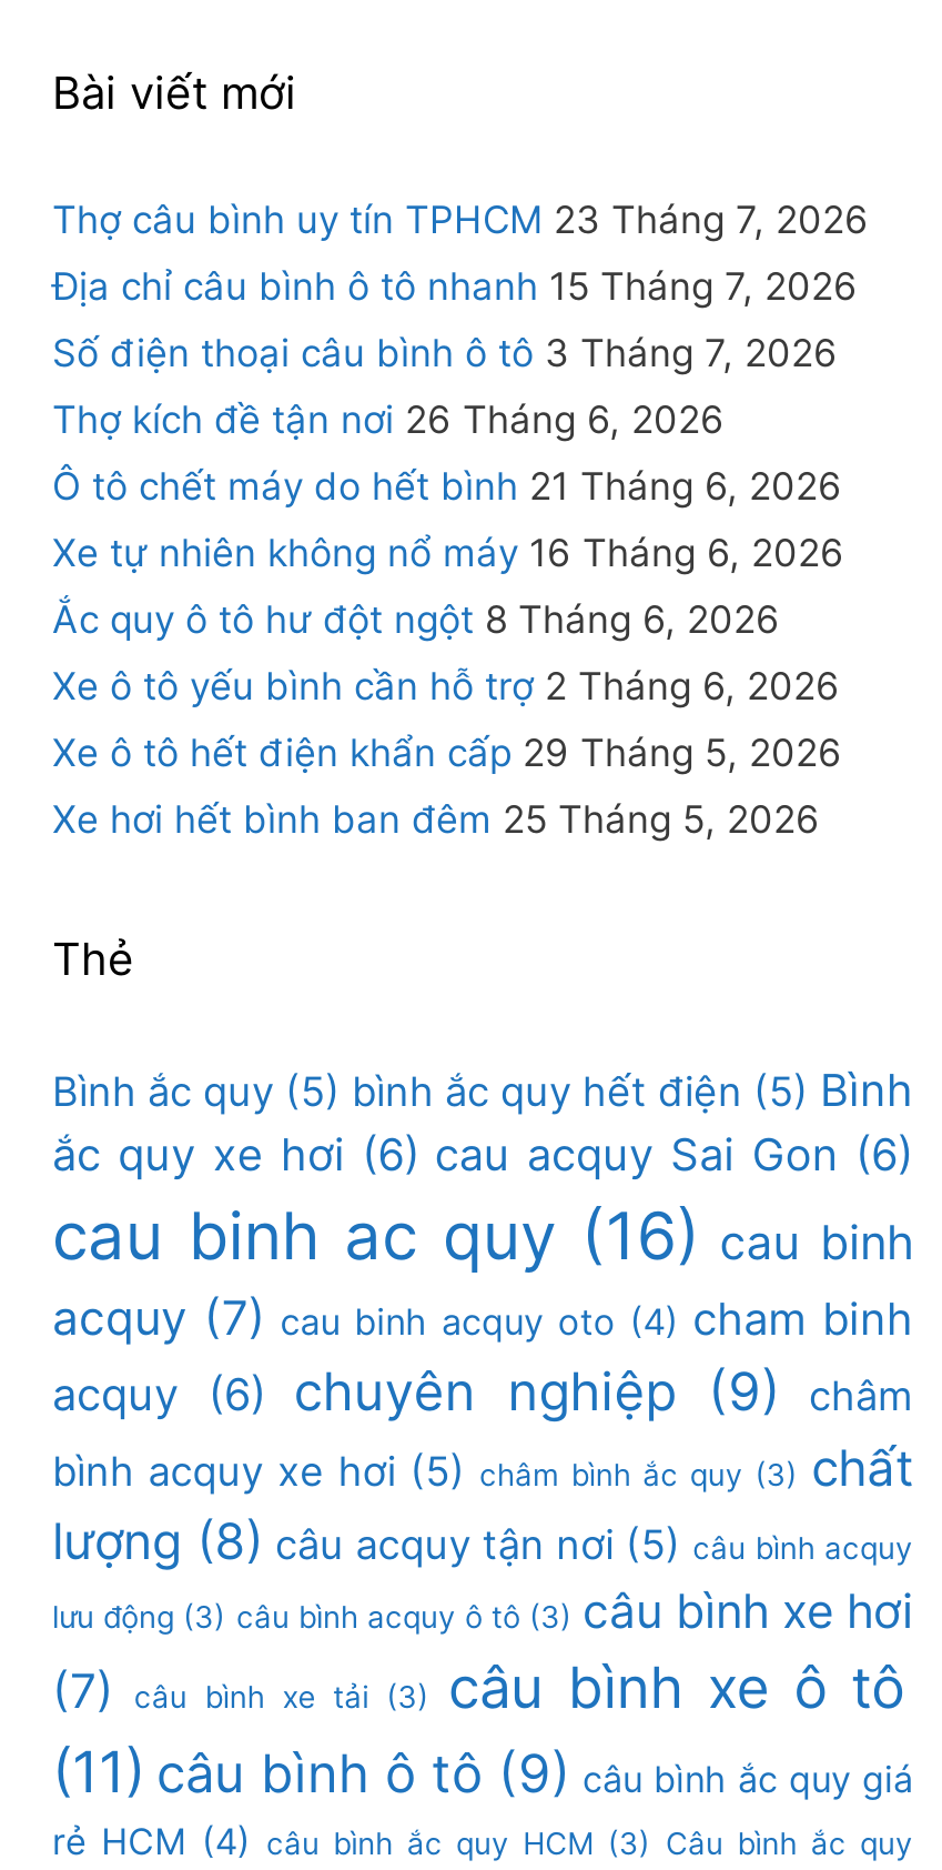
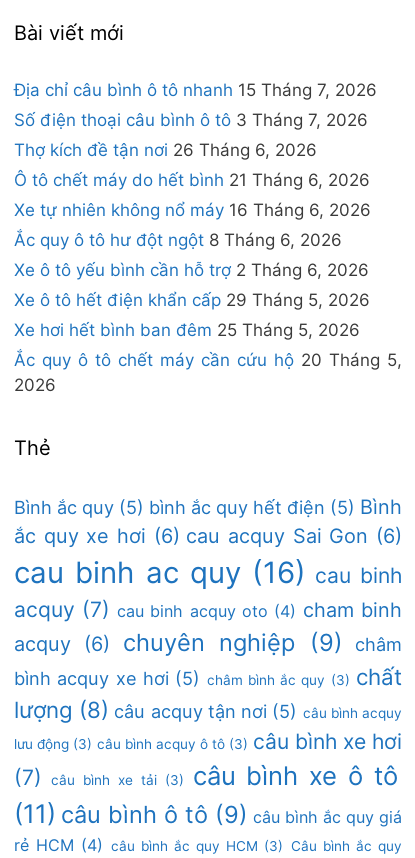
[52,198,869,243] Thợ câu bình uy tín TPHCM 23 Tháng 7, 2026 -> none
moved [52,265,858,842] -> [14,80,377,340]: Địa chỉ câu bình ô tô nhanh 15 Tháng 7, 2026 | Số điện thoại câu bình ô tô 3 Tháng 7, 2026 | Thợ kích đề tận nơi 26 Tháng 6, 2026 | ... | Xe ô tô hết điện khẩn cấp 29 Tháng 5, 2026 | Xe hơi hết bình ban đêm 25 Tháng 5, 2026
none -> [14,350,402,395] Ắc quy ô tô chết máy cần cứu hộ 20 Tháng 5, | 2026

